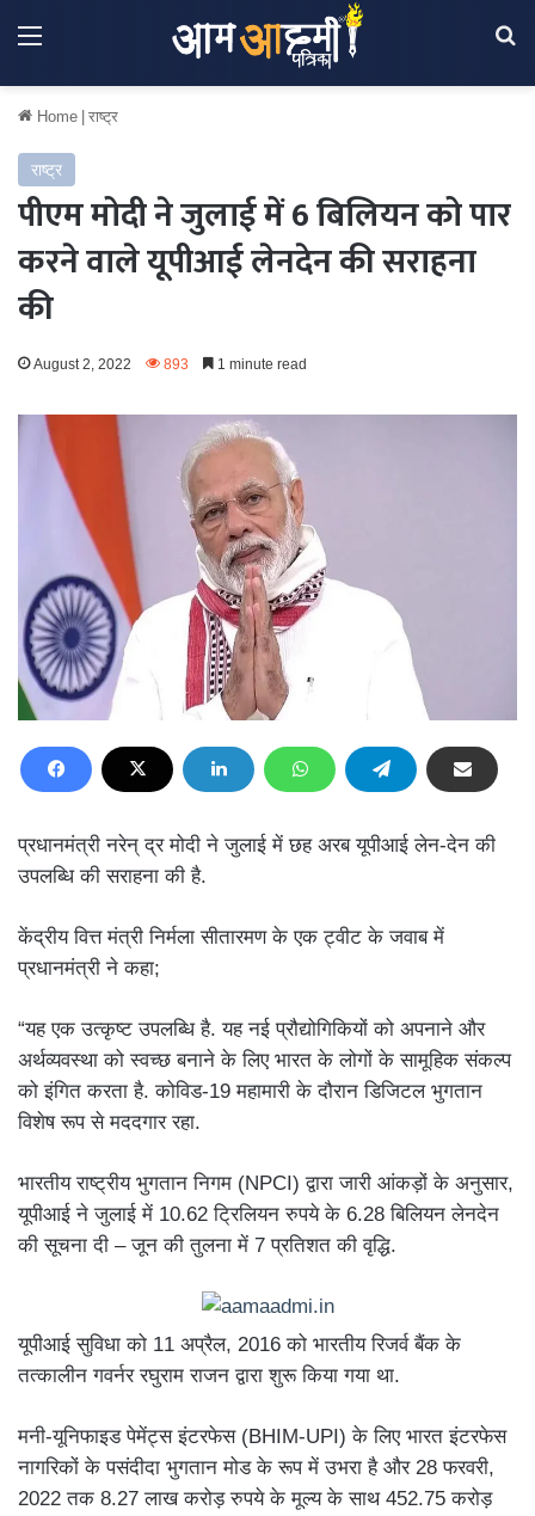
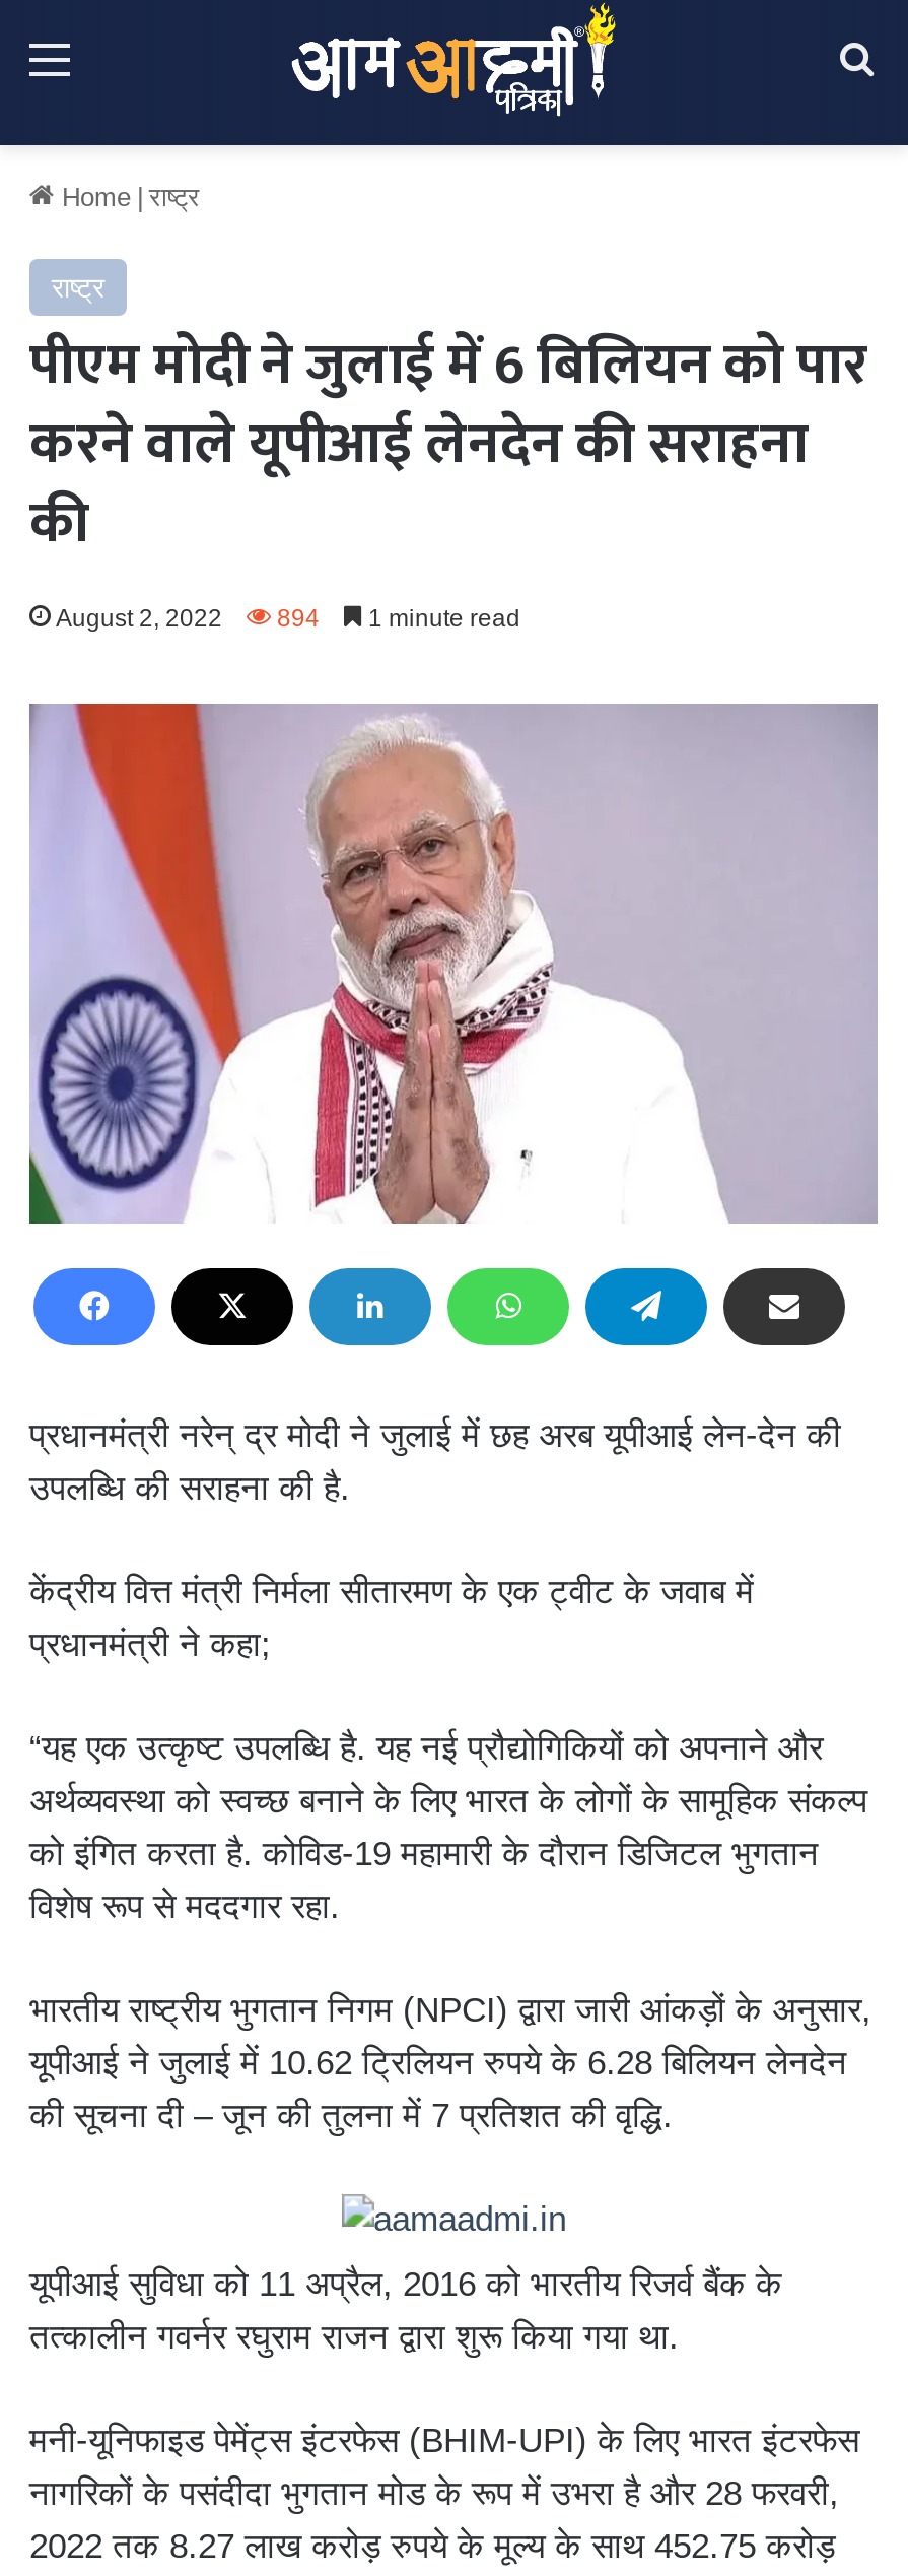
[33,356,307,373] August 2, 2022 893 1 minute read -> [56,604,520,633] August 2, 2022 894 1 minute read

